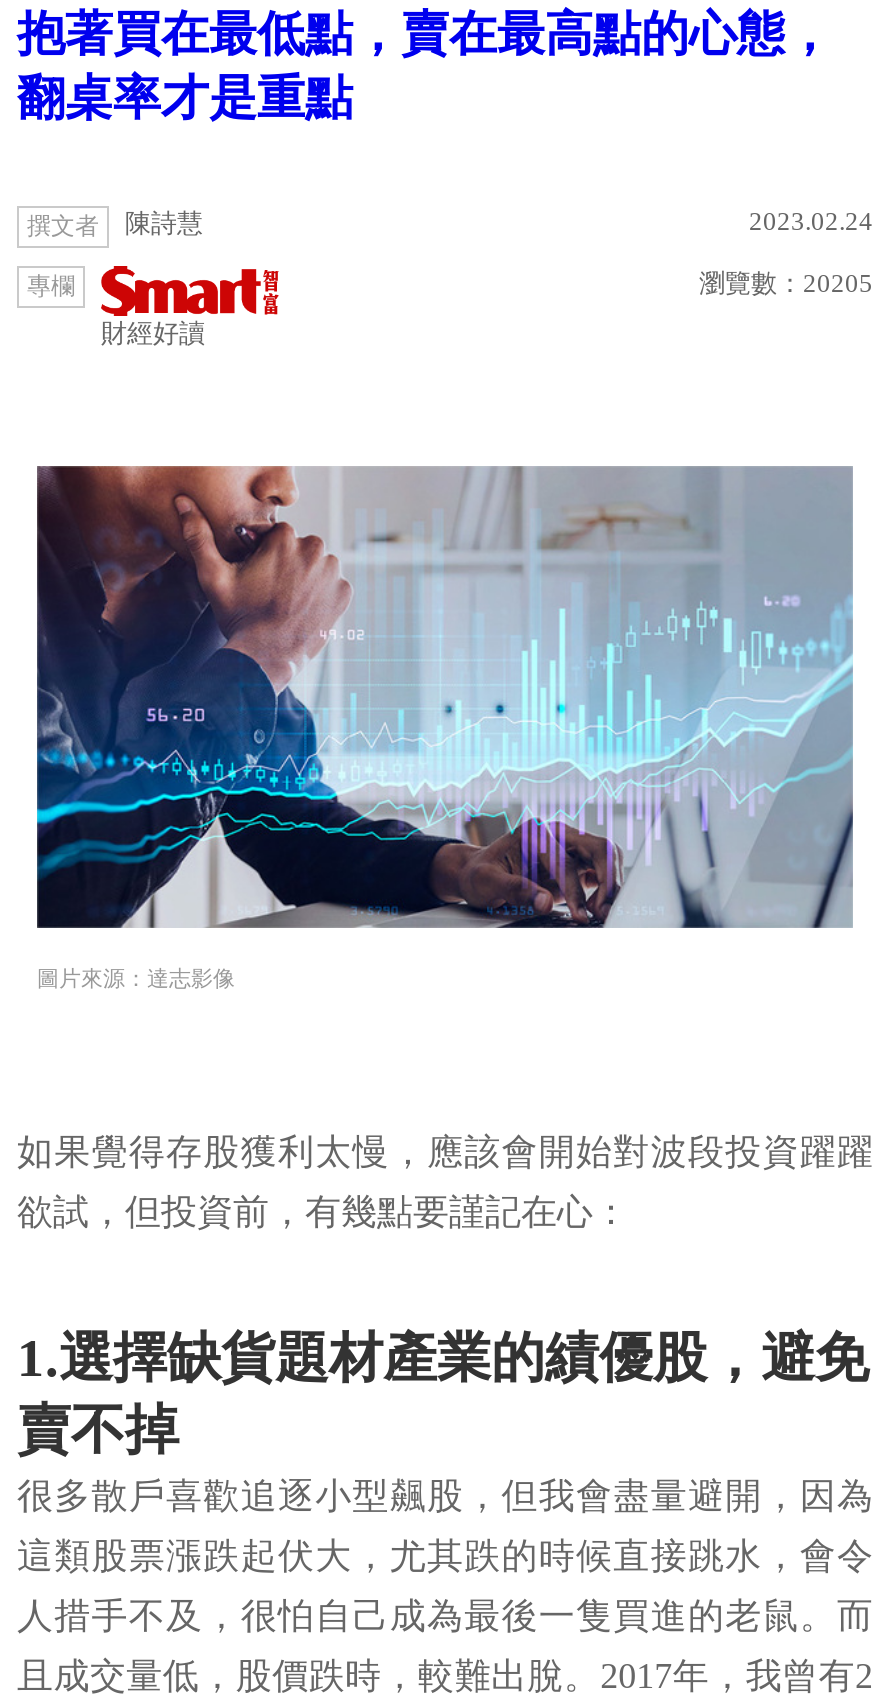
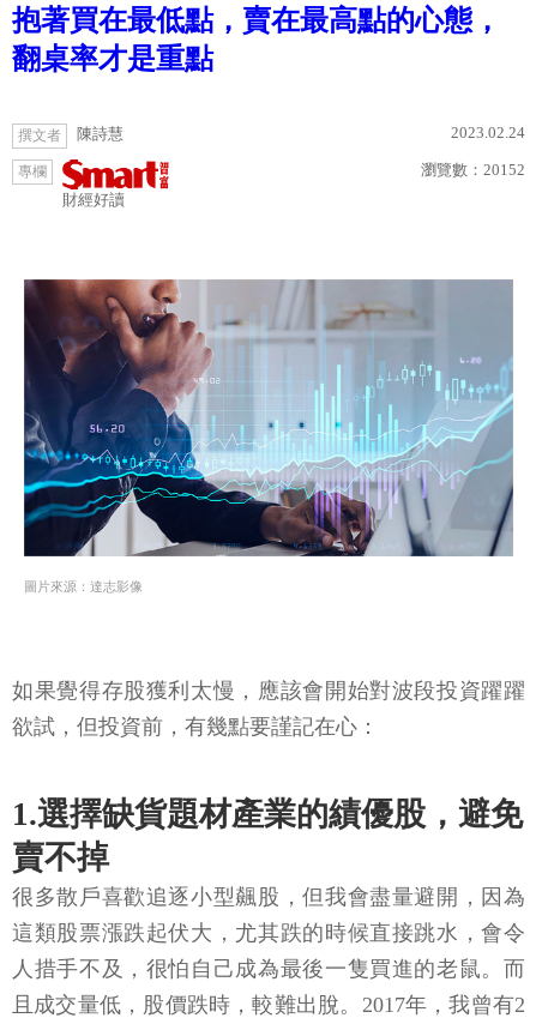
[699,268,873,298] 瀏覽數：20205 -> [421,161,525,179] 瀏覽數：20152

